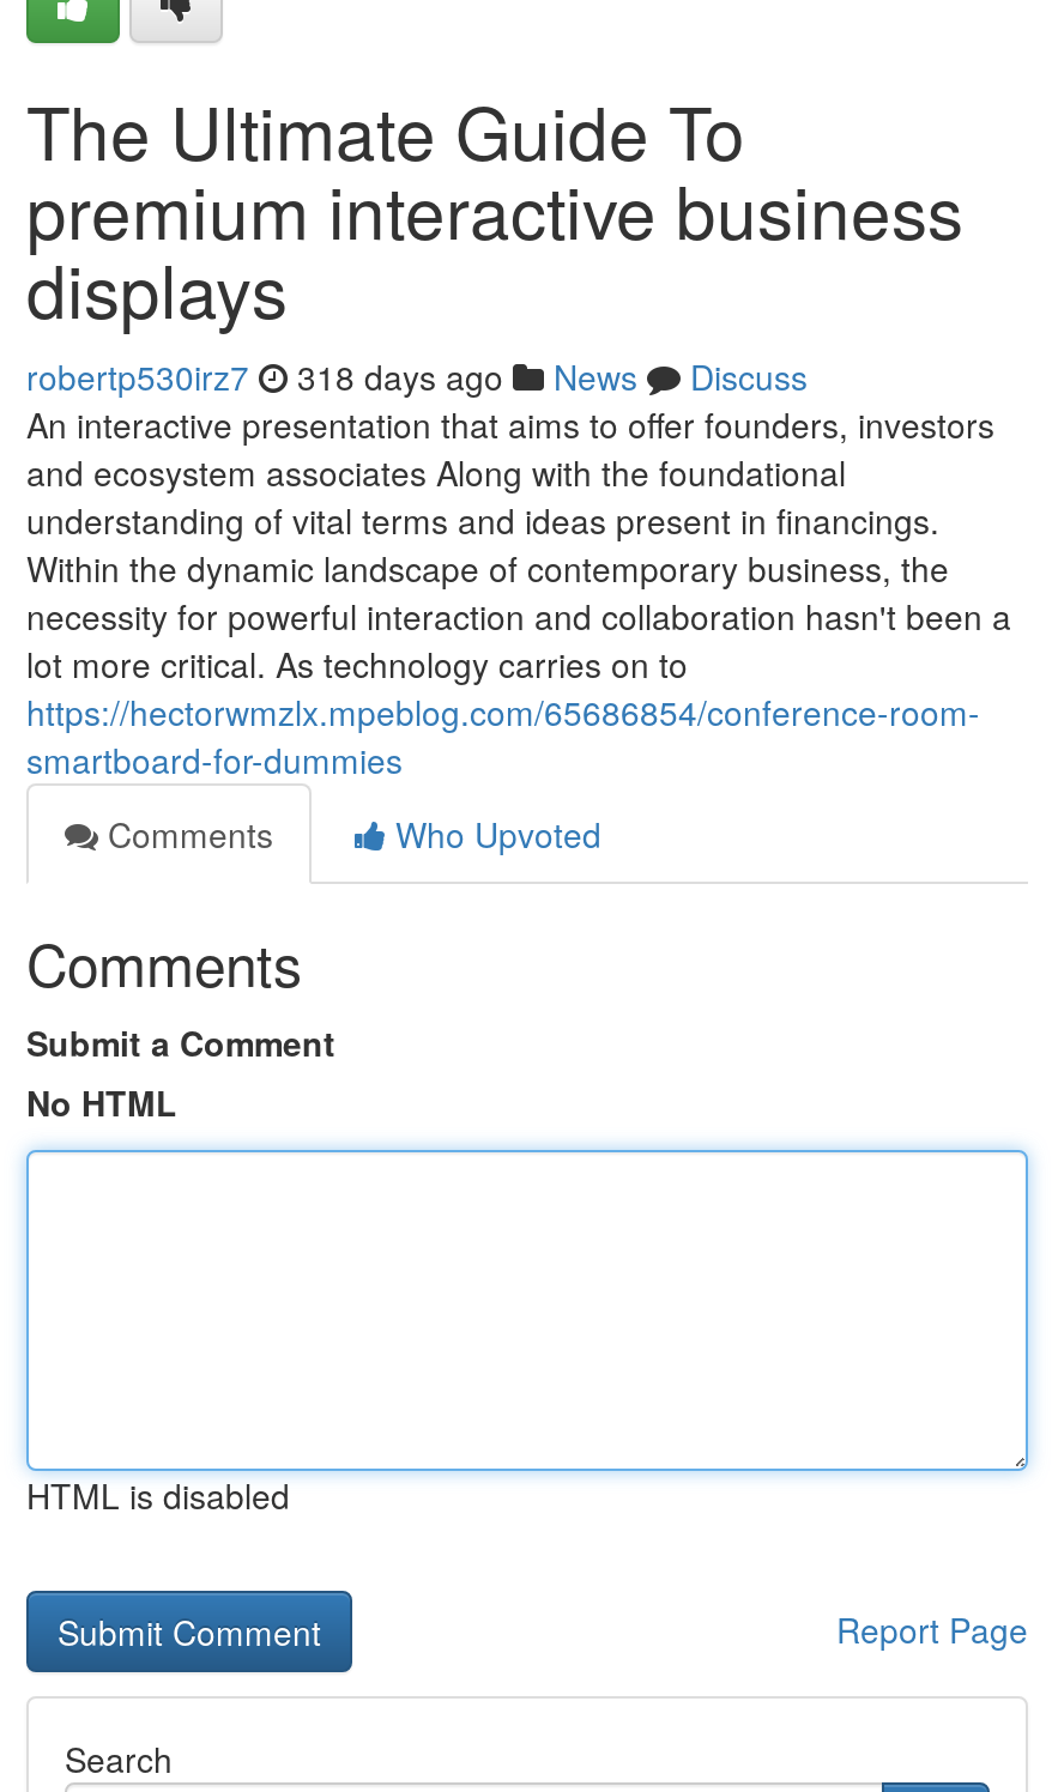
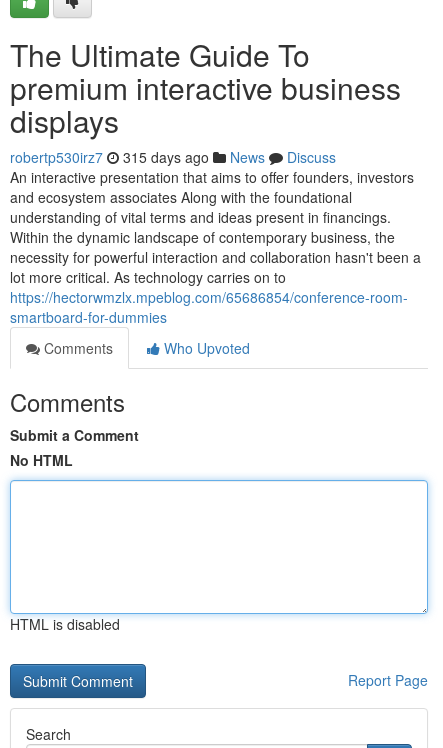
[26,352,808,400] robertp530irz7 318 days ago News Discuss -> [10,147,336,167] robertp530irz7 315 days ago News Discuss

